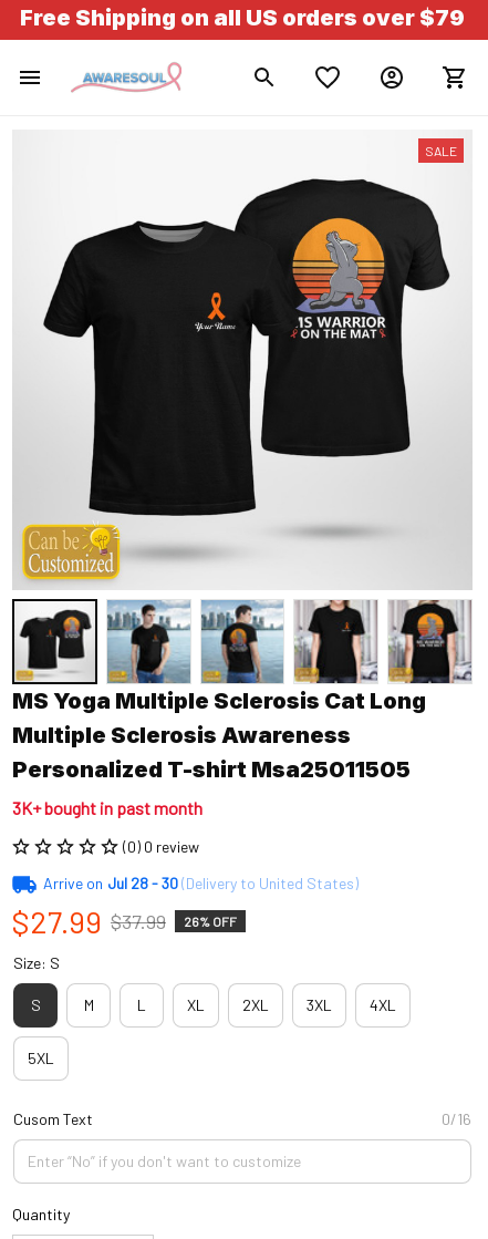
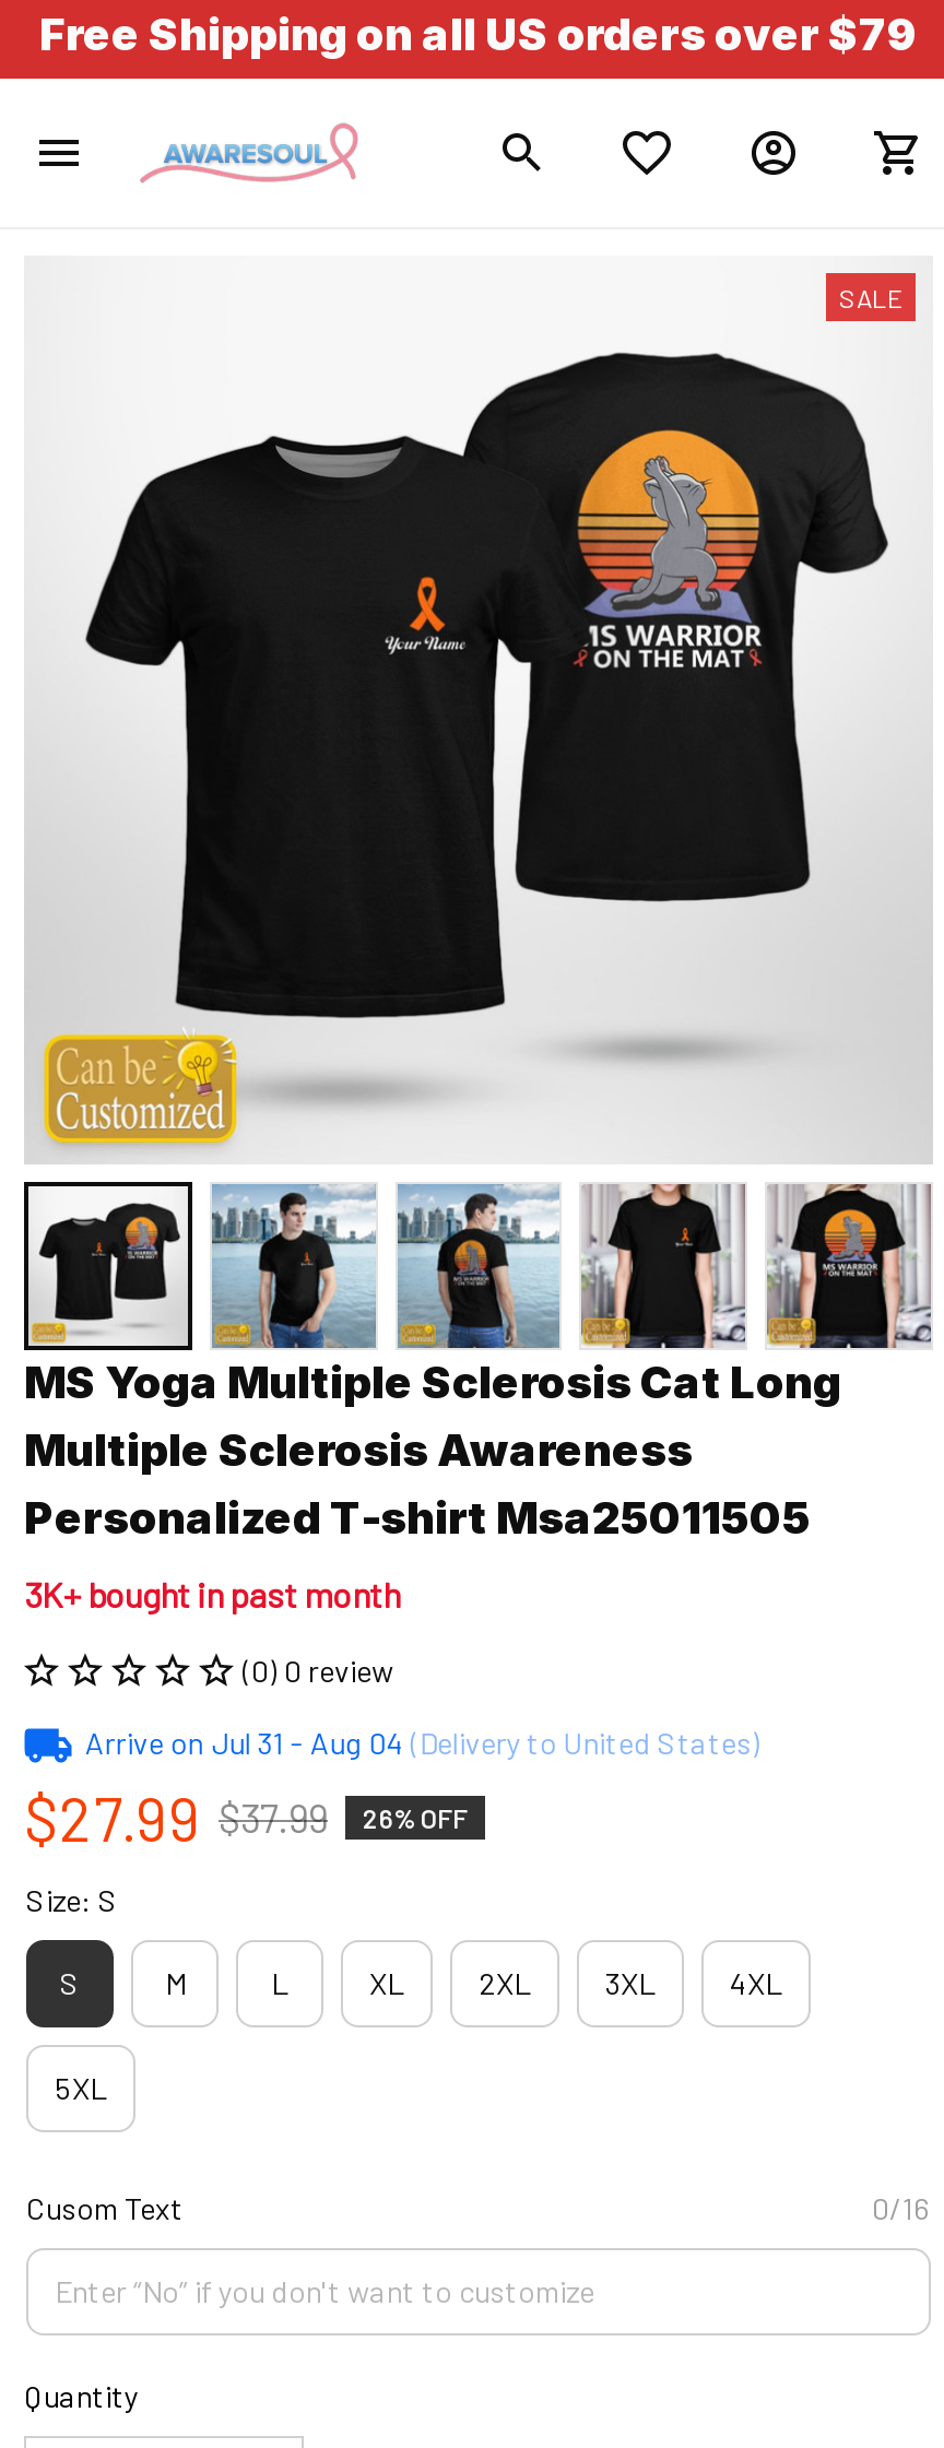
[43,873,358,892] Arrive on Jul 28 - 30 (Delivery to United States) -> [85,1723,760,1760] Arrive on Jul 31 - Aug 04 (Delivery to United States)

